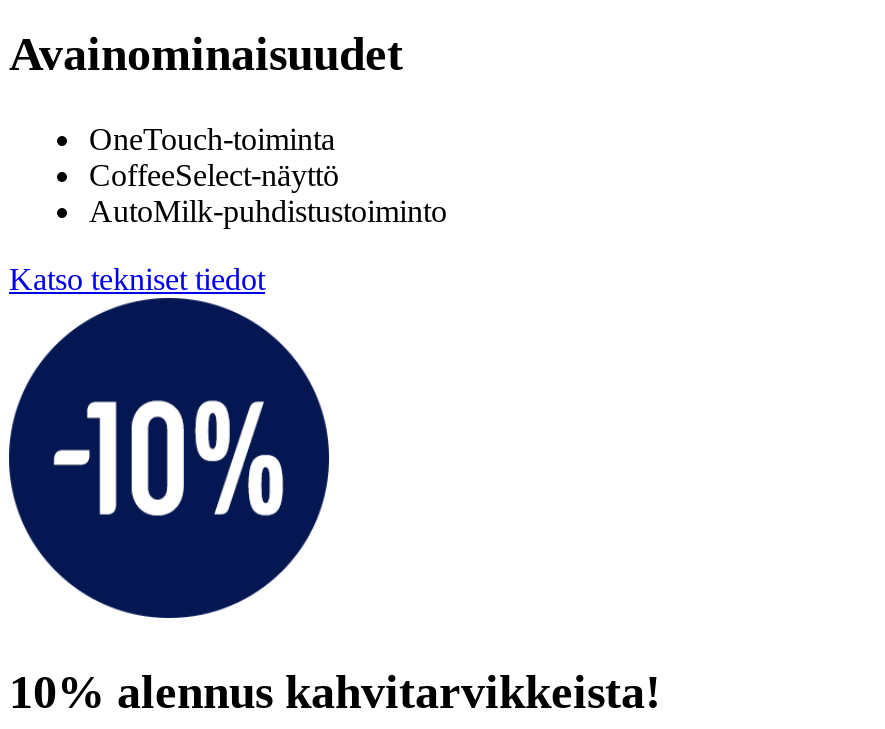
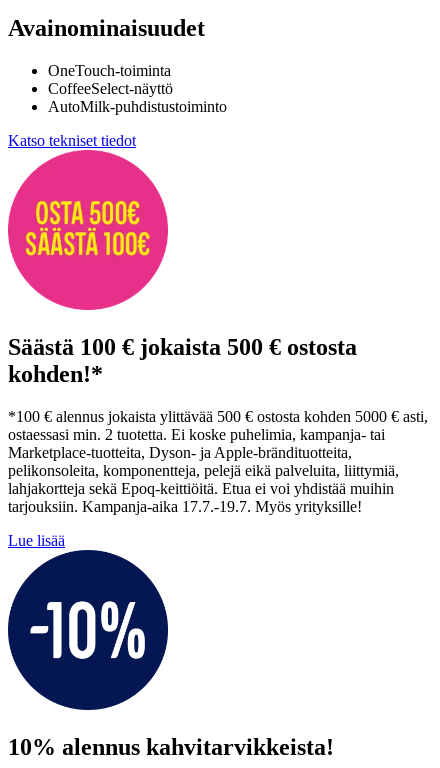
none -> [7,151,428,549] [image] | Säästä 100 € jokaista 500 € ostosta | kohden!* | *100 € alennus jokaista ylittävää 500 € ostosta kohden 5000 € asti, | ostaessasi min. 2 tuotetta. Ei koske puhelimia, kampanja- tai | Marketplace-tuotteita, Dyson- ja Apple-brändituotteita, | pelikonsoleita, komponentteja, pelejä eikä palveluita, liittymiä, | lahjakortteja sekä Epoq-keittiöitä. Etua ei voi yhdistää muihin | tarjouksiin. Kampanja-aika 17.7.-19.7. Myös yrityksille! | Lue lisää

